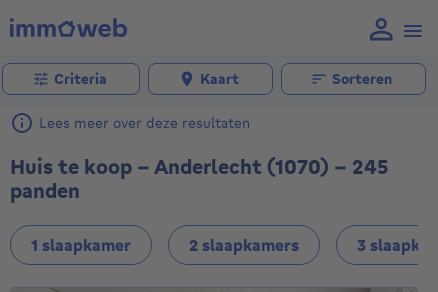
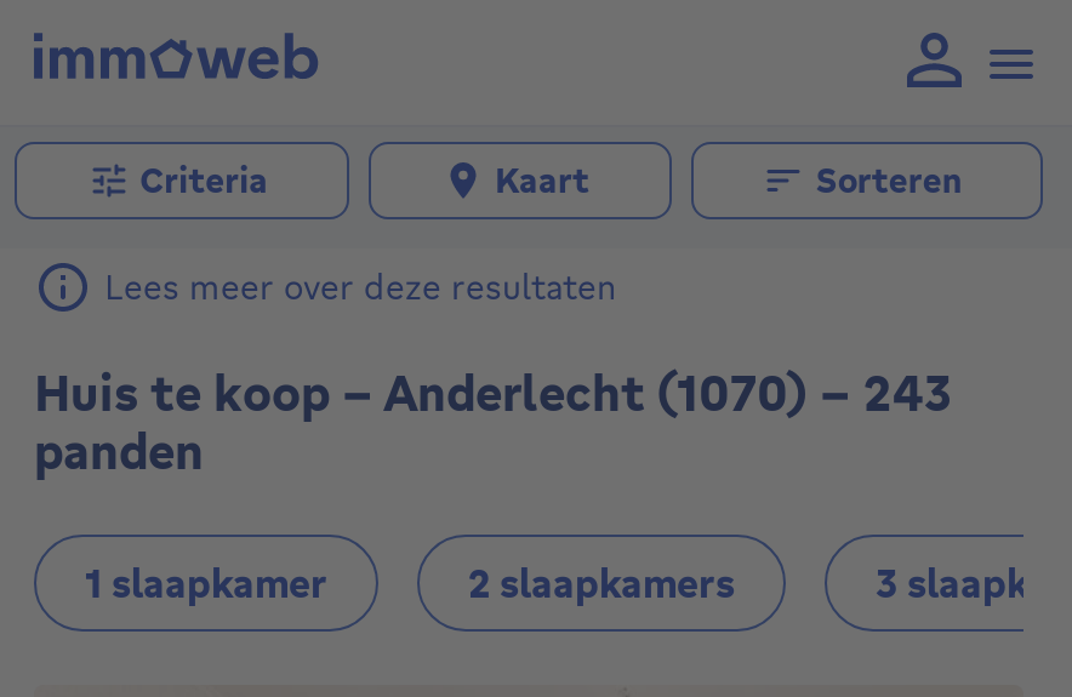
[10,153,388,180] Huis te koop - Anderlecht (1070) - 245 -> [34,360,951,425] Huis te koop - Anderlecht (1070) - 243

